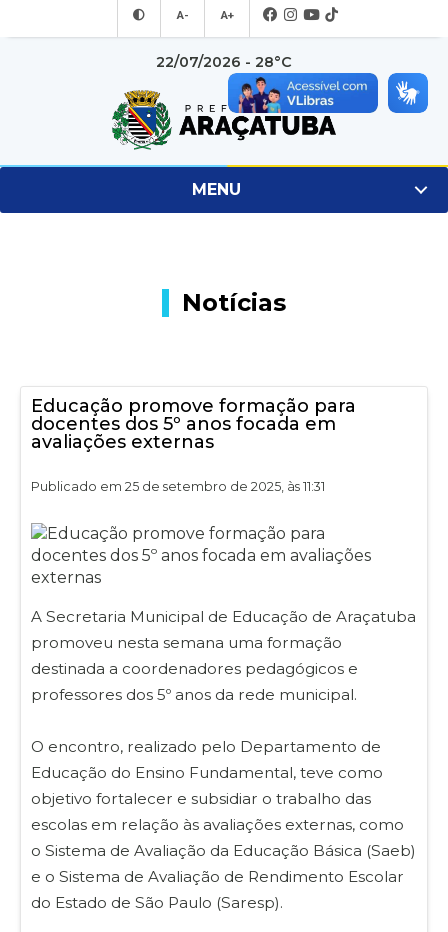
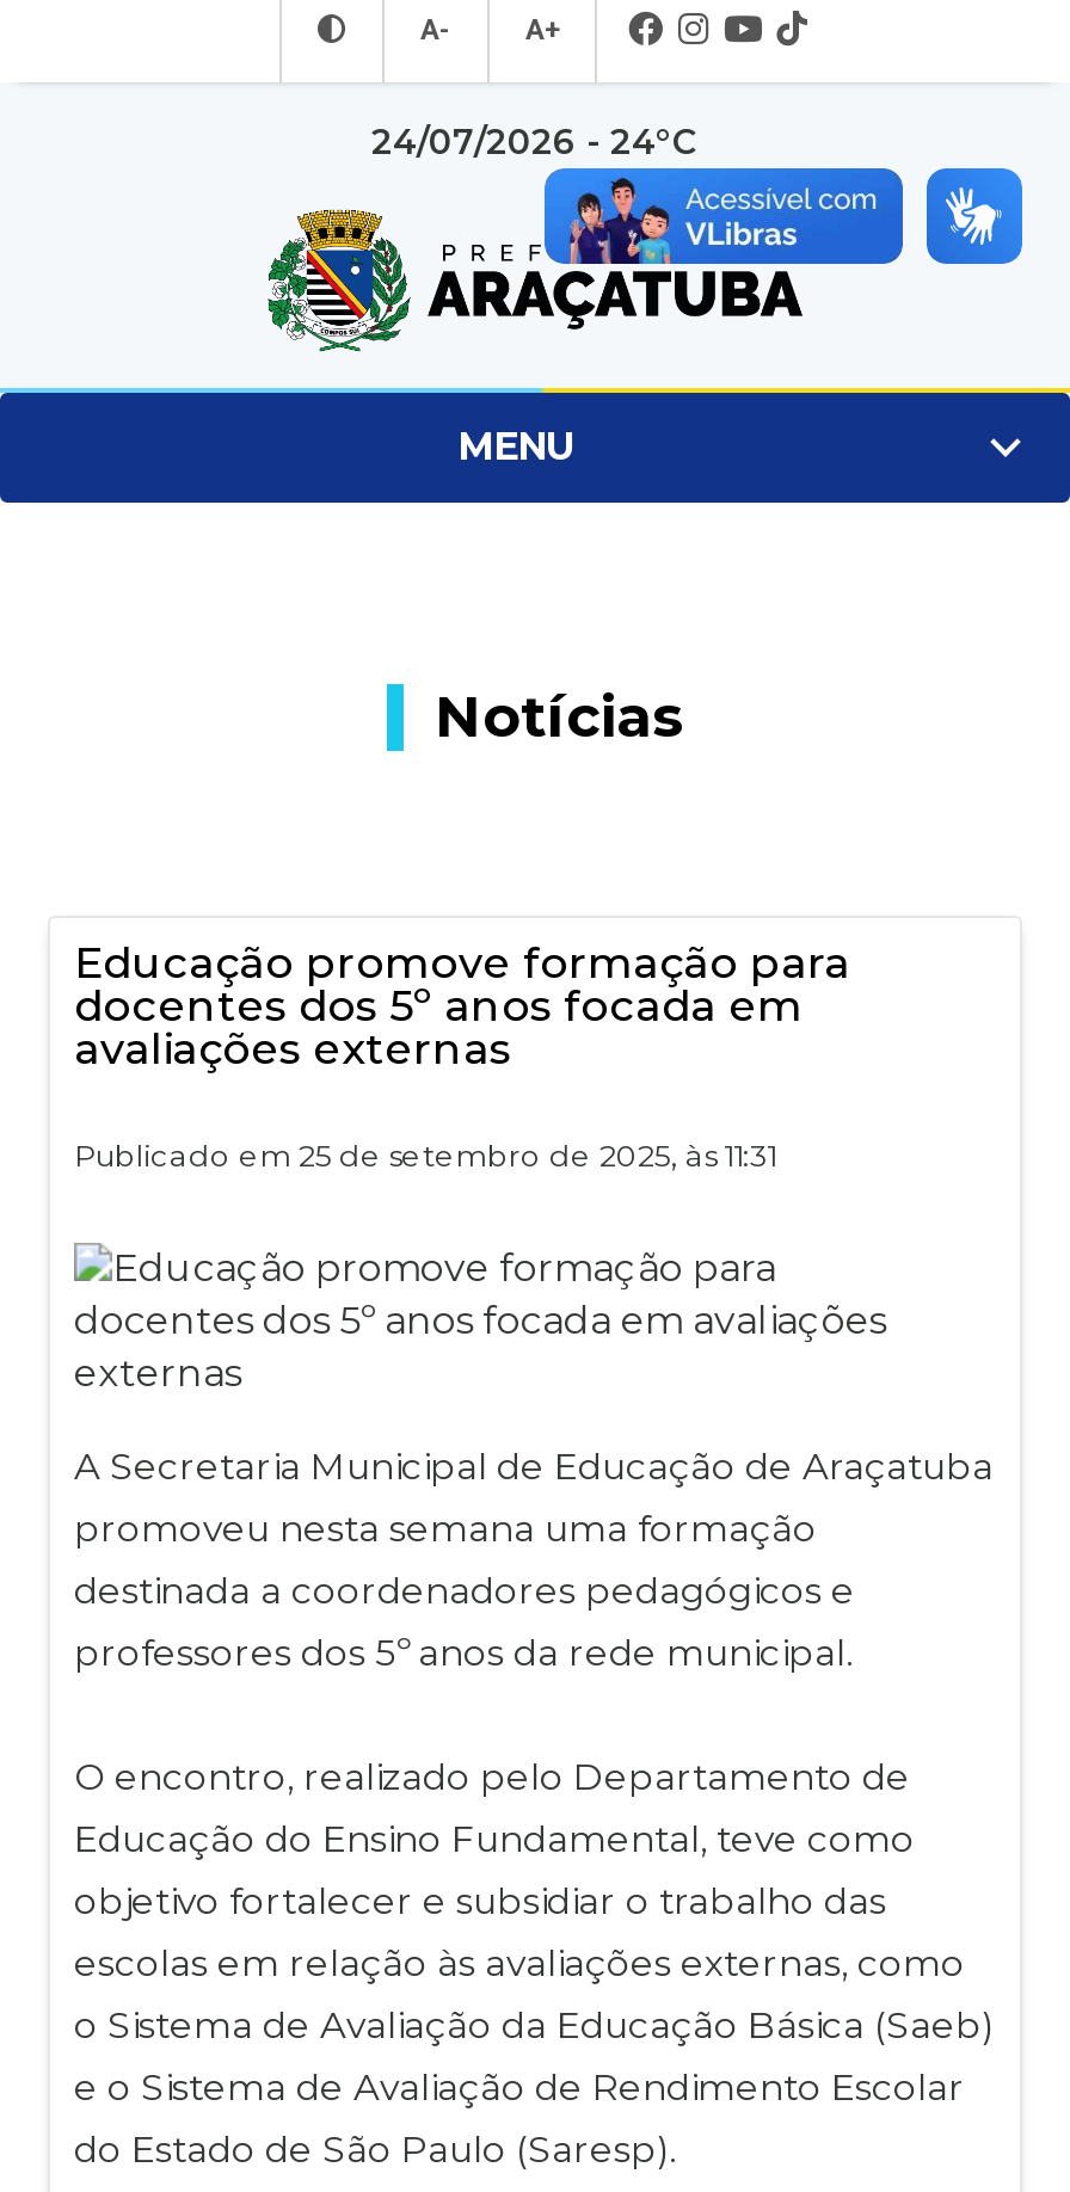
[156,53,292,71] 22/07/2026 - 28°C -> [371,121,699,164] 24/07/2026 - 24°C

